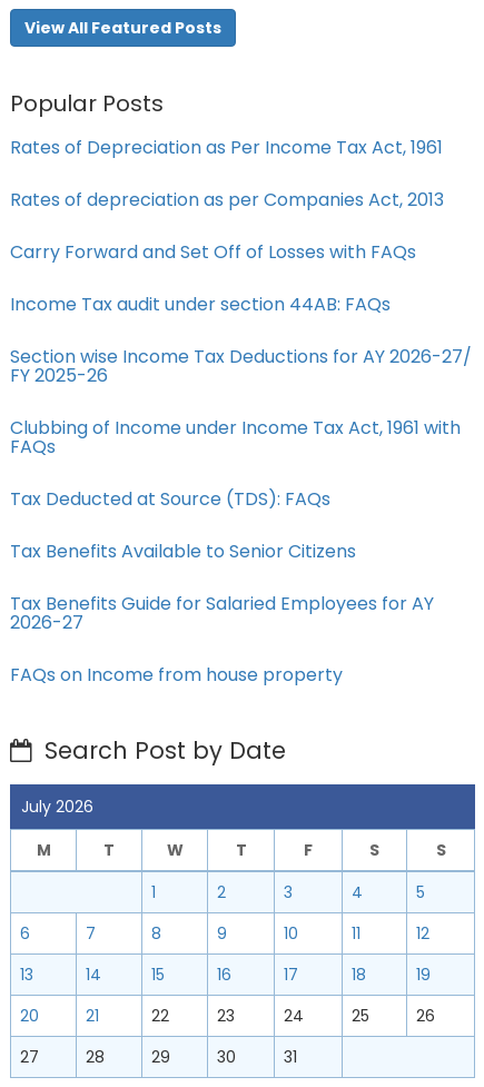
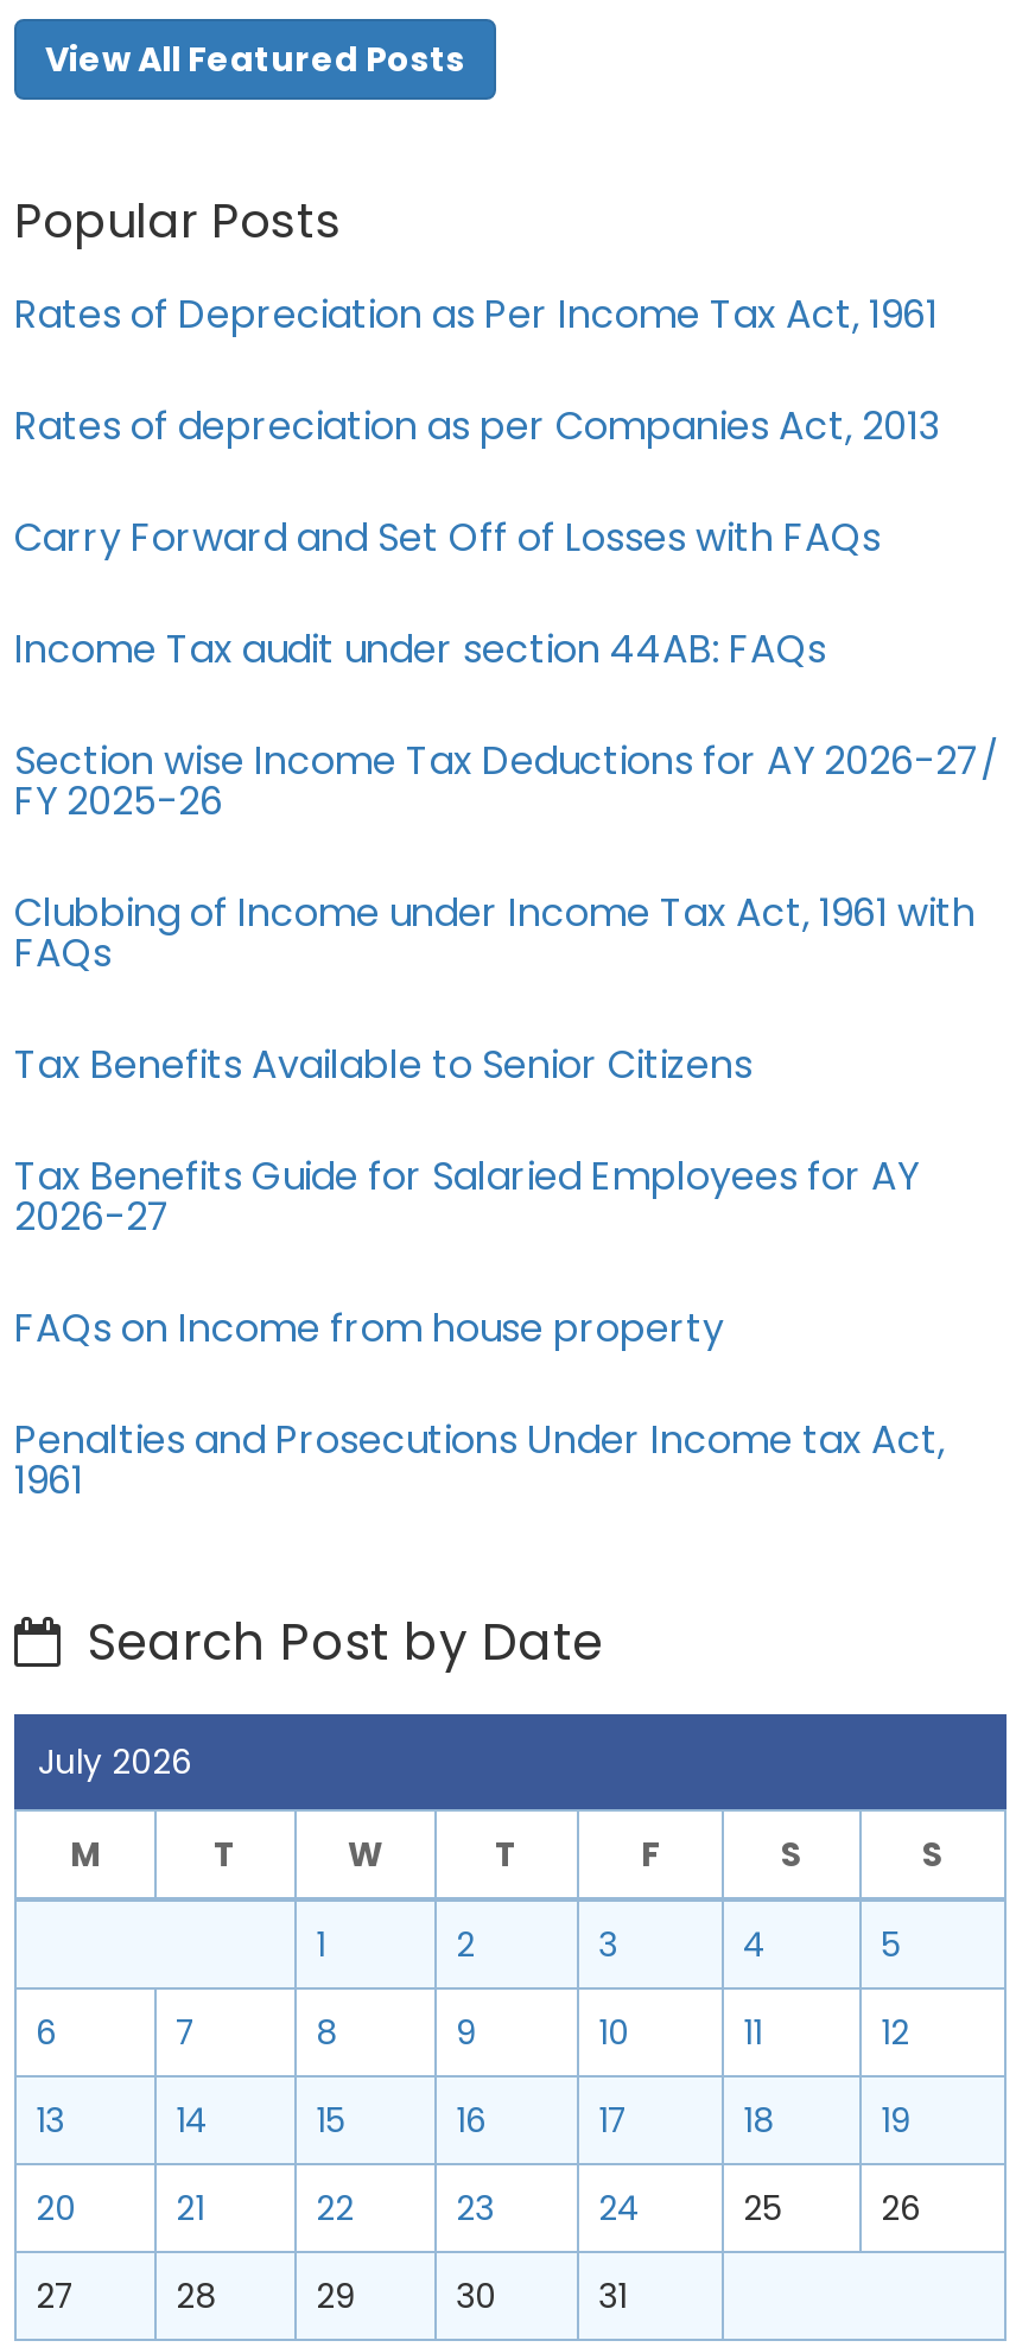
[10,486,330,512] Tax Deducted at Source (TDS): FAQs -> none
moved [10,538,434,688] -> [14,1038,919,1356]: Tax Benefits Available to Senior Citizens | Tax Benefits Guide for Salaried Employees for AY | 2026-27 | FAQs on Income from house property
none -> [14,1413,945,1508] Penalties and Prosecutions Under Income tax Act, | 1961

